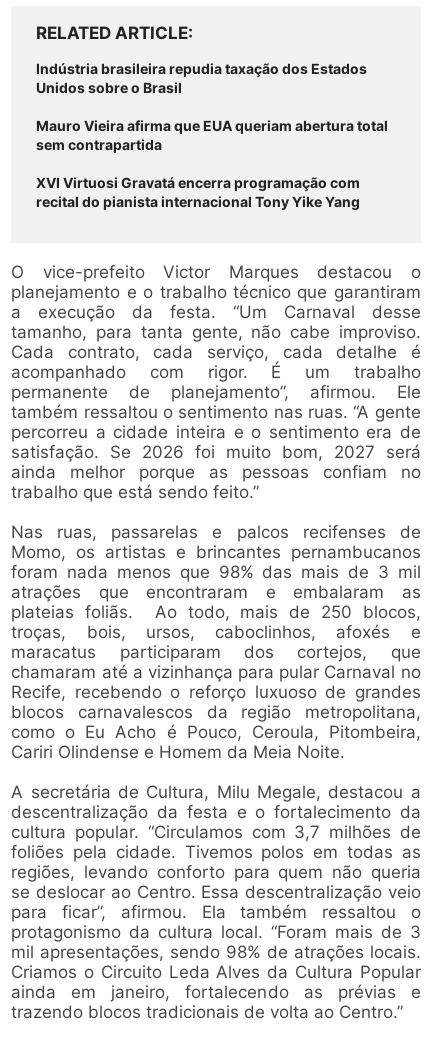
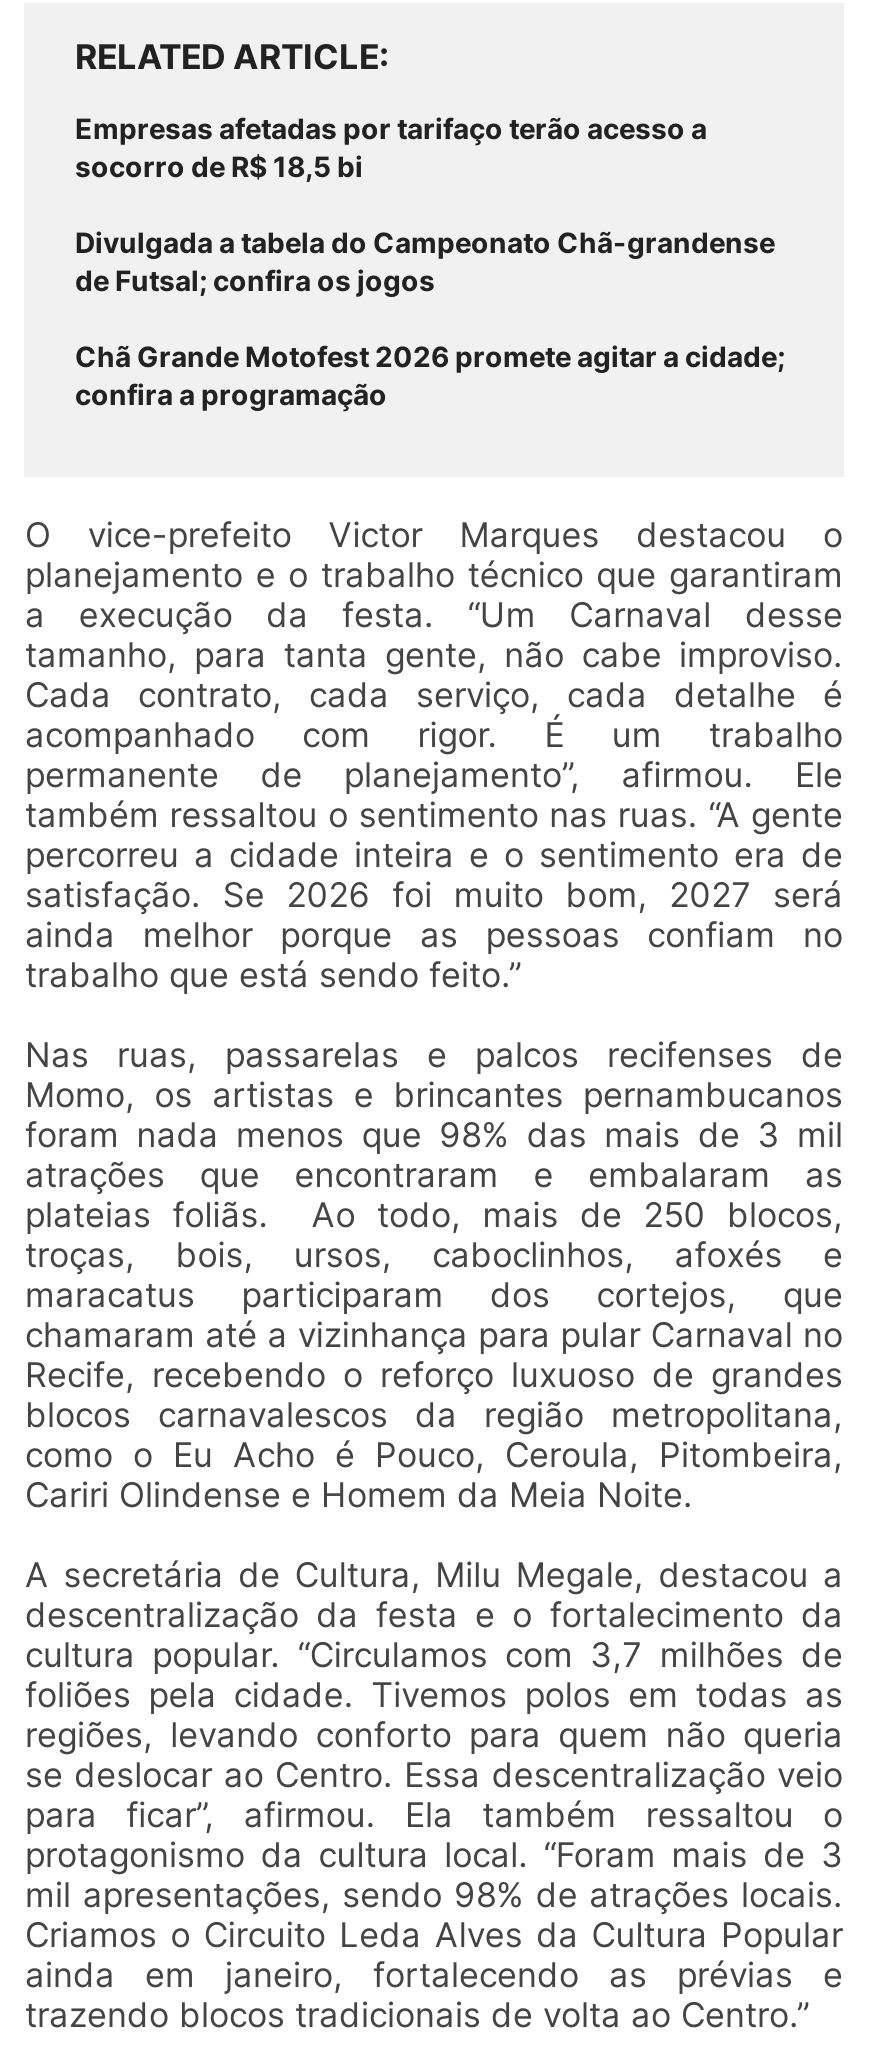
[36,60,367,96] Indústria brasileira repudia taxação dos Estados | Unidos sobre o Brasil -> [75,111,707,183] Empresas afetadas por tarifaço terão acesso a | socorro de R$ 18,5 bi
[36,117,388,153] Mauro Vieira afirma que EUA queriam abertura total | sem contrapartida -> [75,225,775,297] Divulgada a tabela do Campeonato Chã-grandense | de Futsal; confira os jogos
[36,174,360,210] XVI Virtuosi Gravatá encerra programação com | recital do pianista internacional Tony Yike Yang -> [75,339,785,411] Chã Grande Motofest 2026 promete agitar a cidade; | confira a programação

